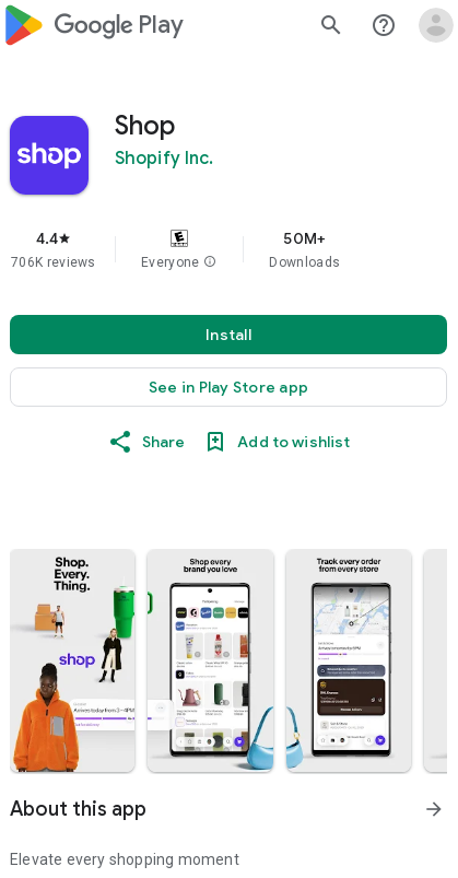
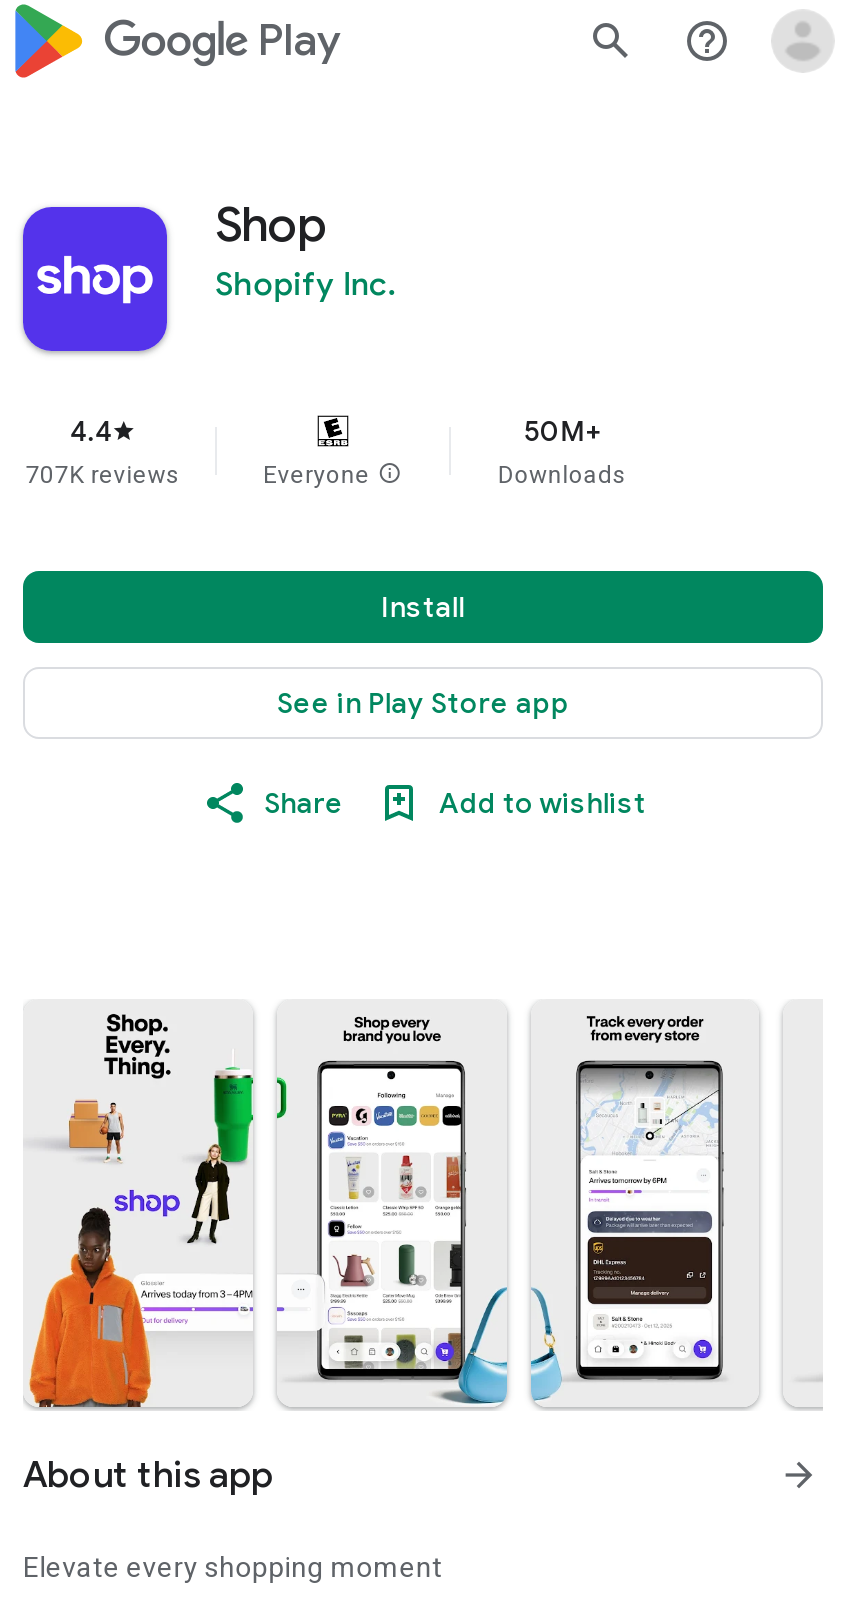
[11,255,96,270] 706K reviews -> [25,461,181,489] 707K reviews

